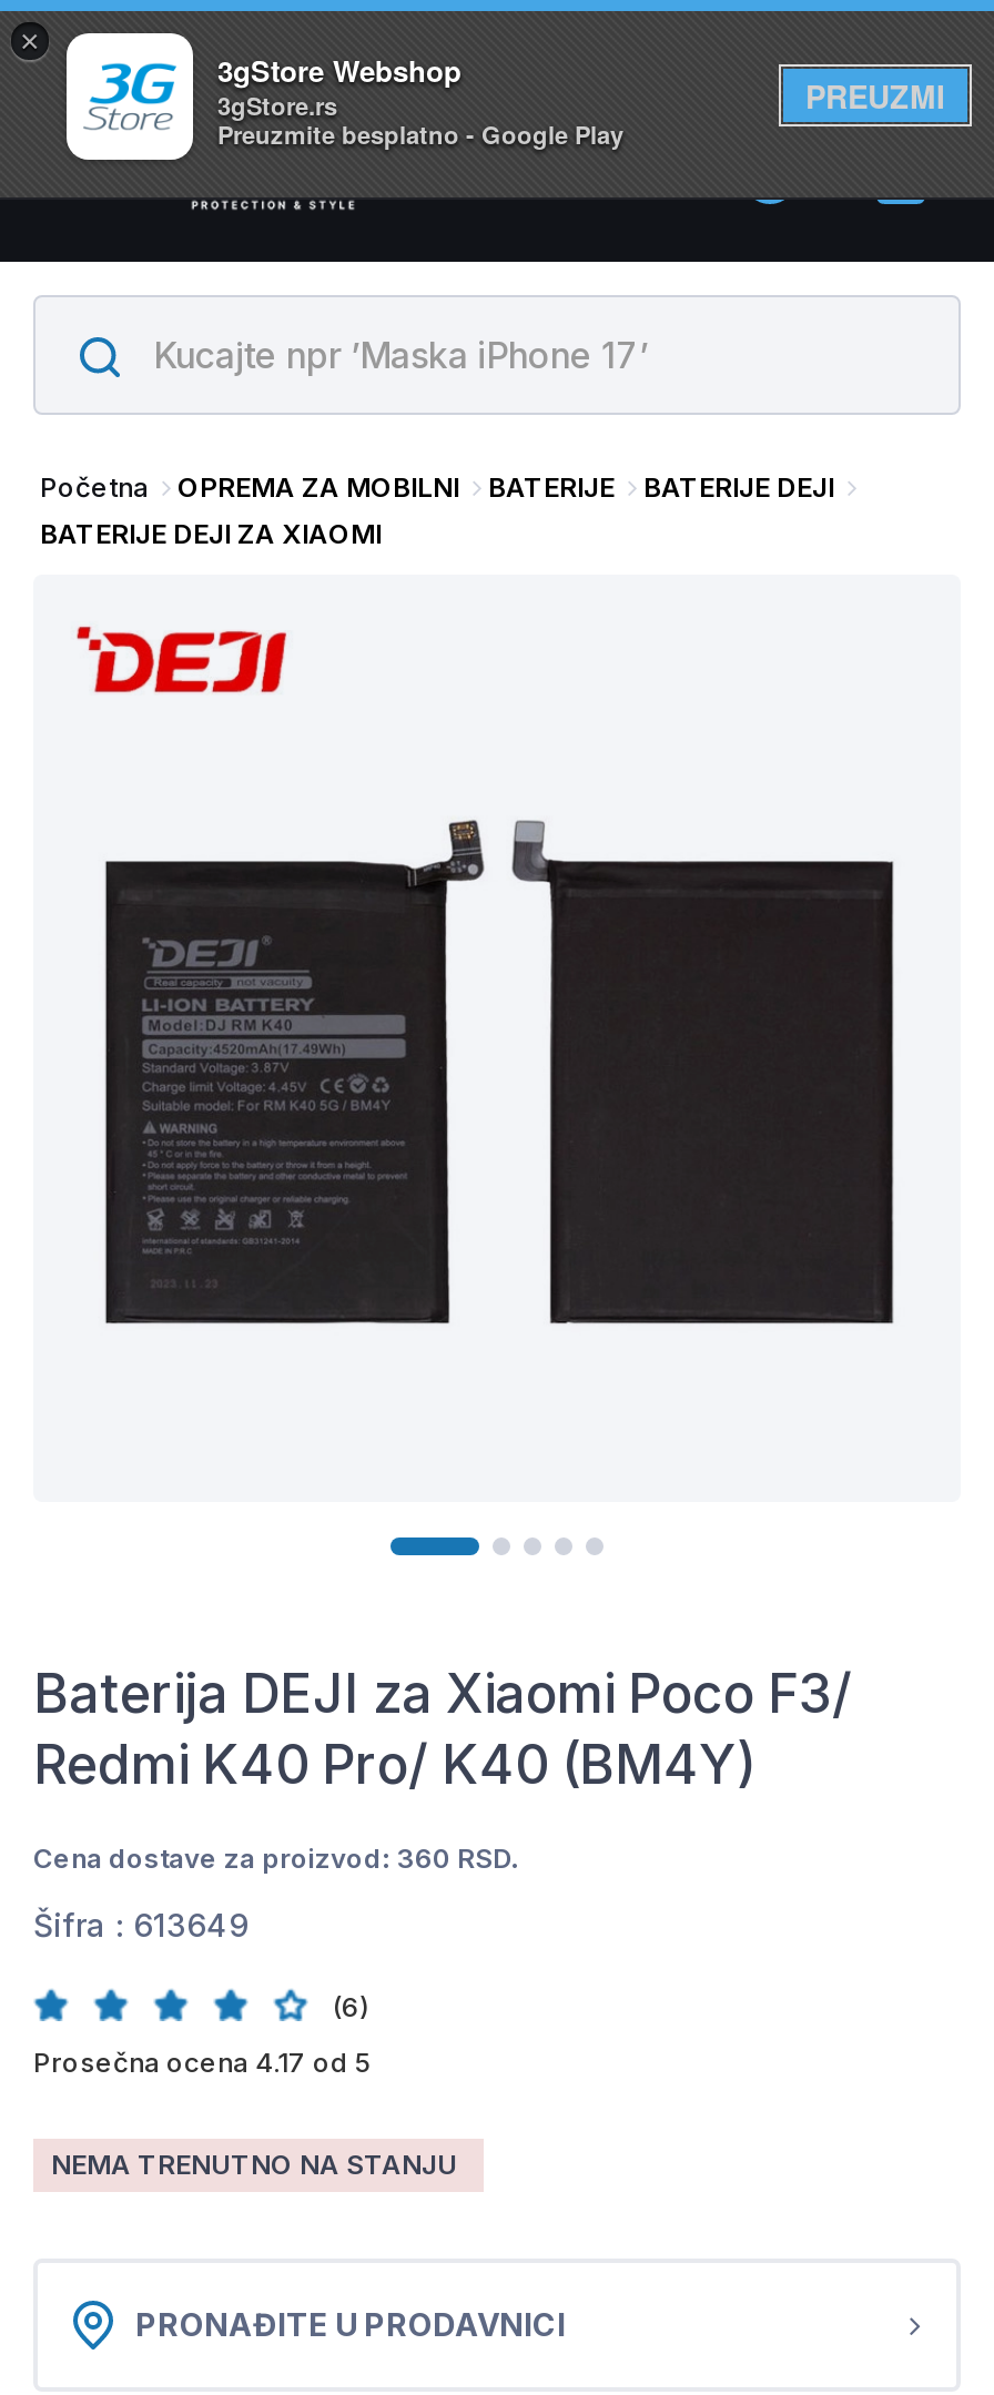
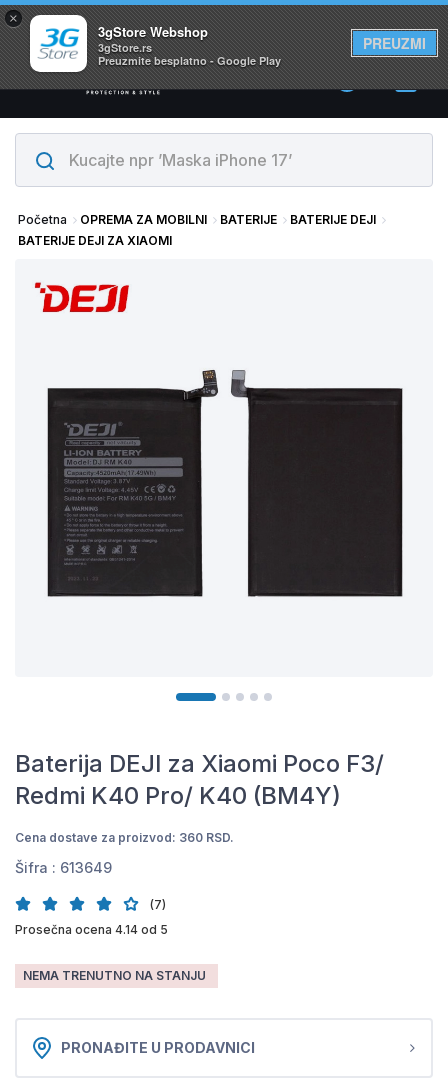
[333,1990,368,2023] (6) -> [150,897,166,912] (7)
[33,2046,373,2079] Prosečna ocena 4.17 od 5 -> [15,922,168,937] Prosečna ocena 4.14 od 5

